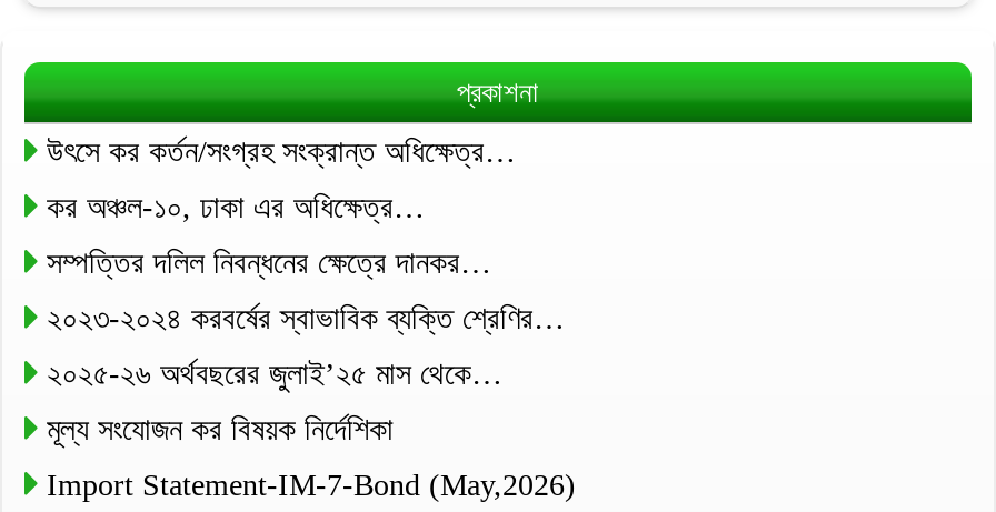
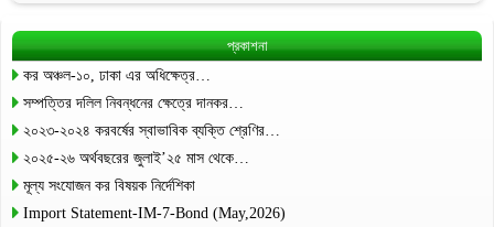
[47,135,516,168] উৎসে কর কর্তন/সংগ্রহ সংক্রান্ত অধিক্ষেত্র… -> none

